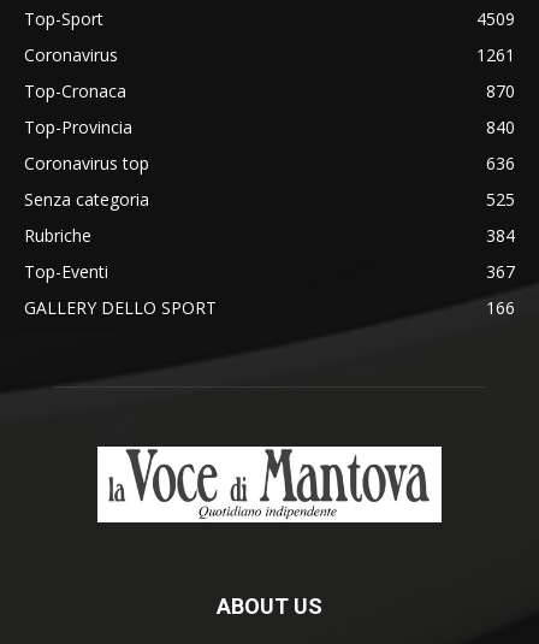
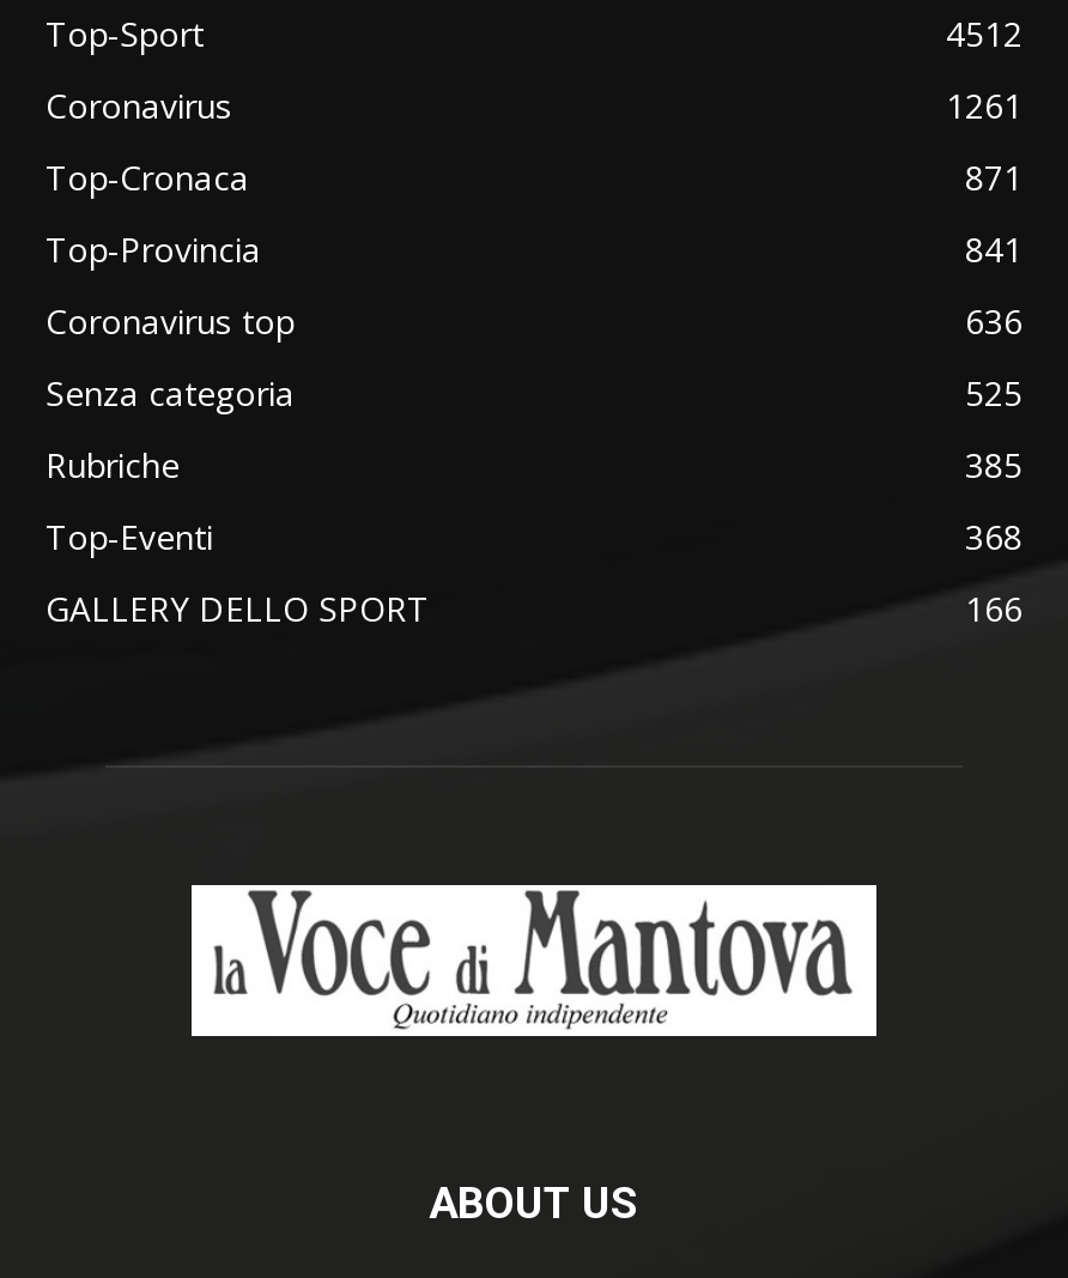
[476,7,515,30] 4509 -> [946,10,1023,56] 4512
[486,79,515,102] 870 -> [965,154,1023,200] 871
[486,115,515,138] 840 -> [965,226,1023,271] 841
[486,224,515,247] 384 -> [965,441,1023,487] 385
[486,260,515,283] 367 -> [965,513,1023,559] 368

